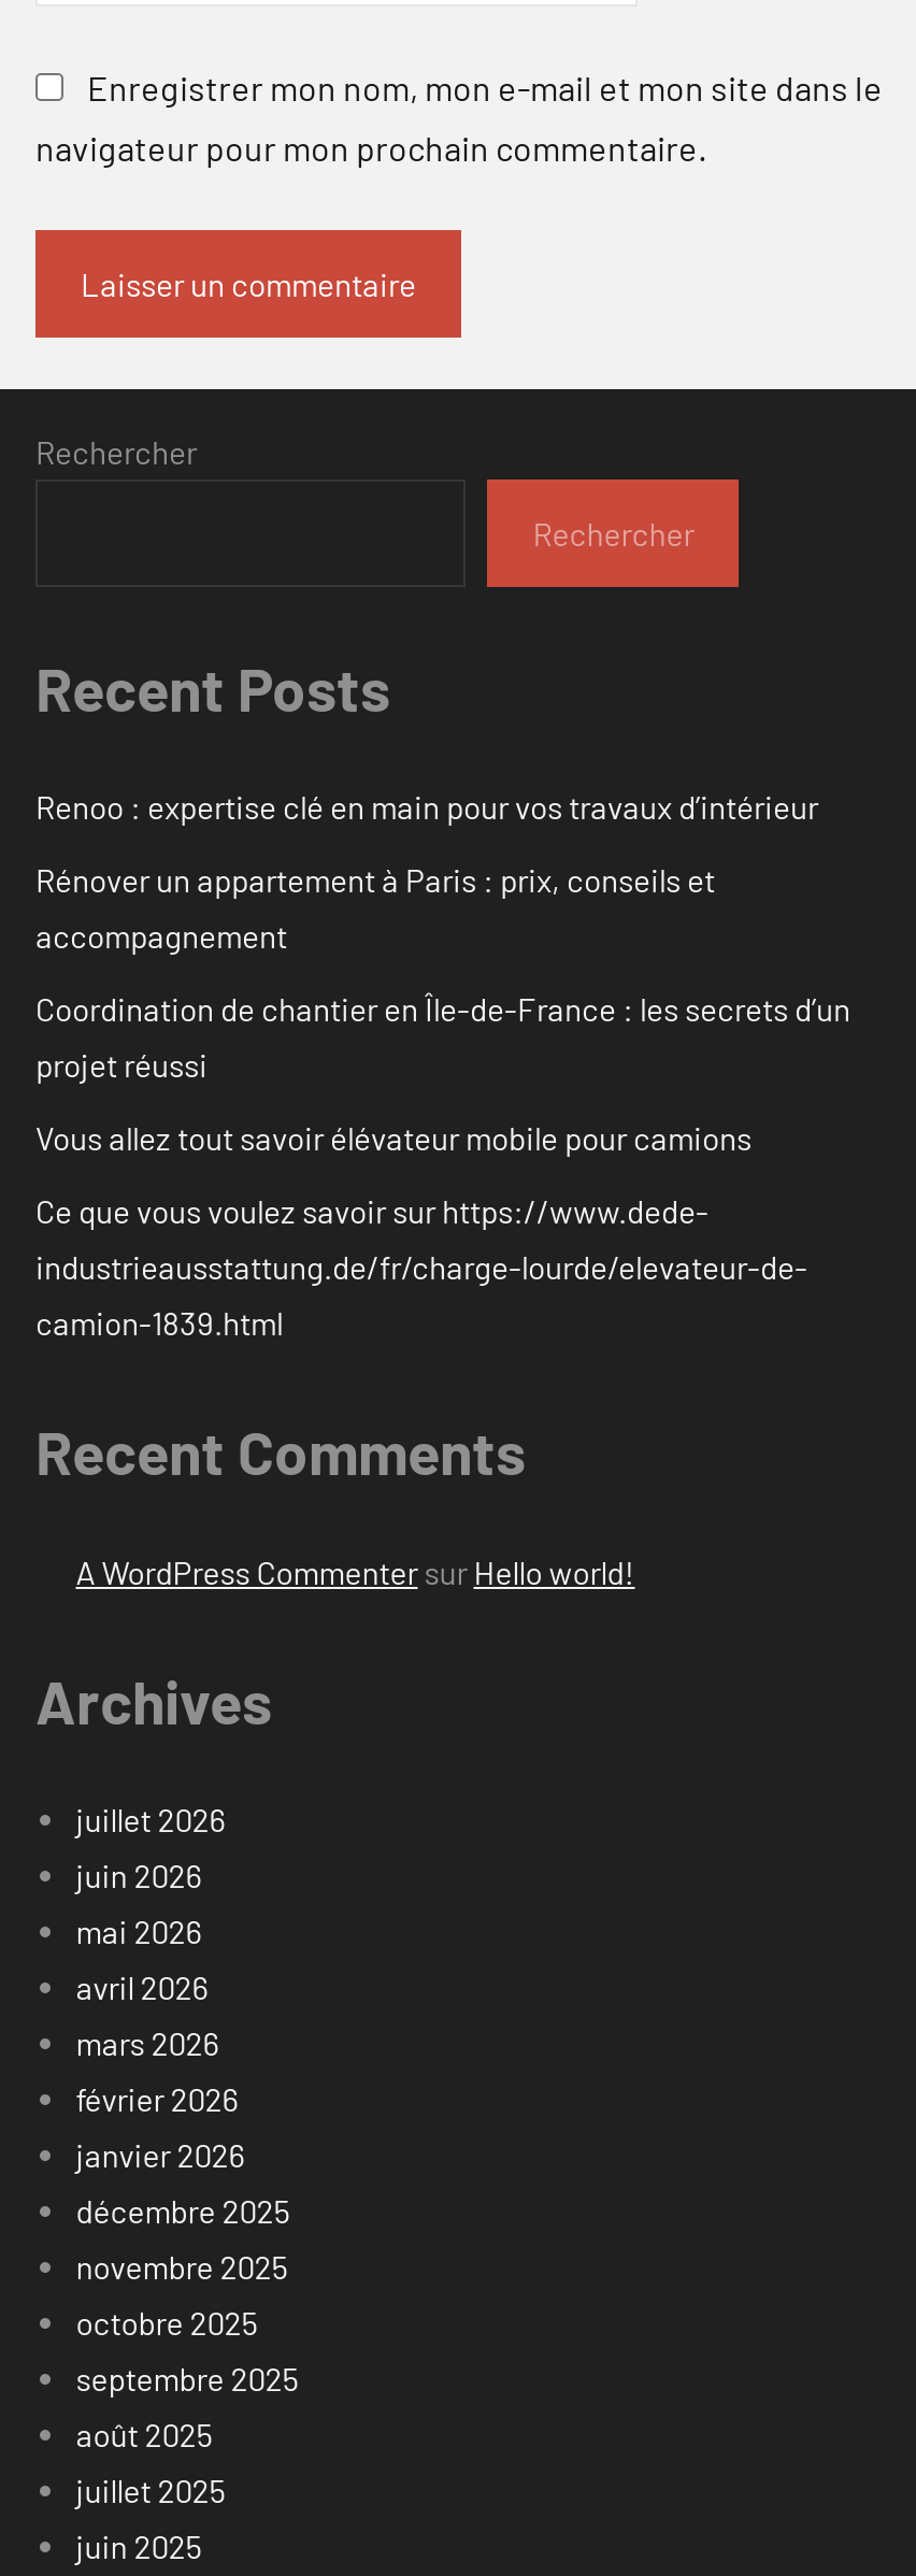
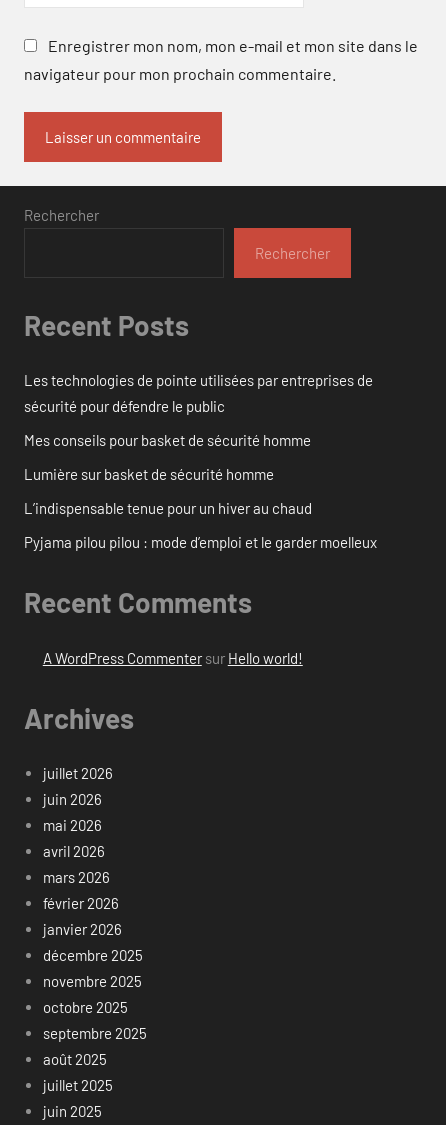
[35,788,818,826] Renoo : expertise clé en main pour vos travaux d’intérieur -> [24,371,373,415] Les technologies de pointe utilisées par entreprises de | sécurité pour défendre le public
[35,861,715,955] Rénover un appartement à Paris : prix, conseils et | accompagnement -> [24,431,311,449] Mes conseils pour basket de sécurité homme
[35,990,850,1084] Coordination de chantier en Île-de-France : les secrets d’un | projet réussi -> [24,465,274,483] Lumière sur basket de sécurité homme
[35,1119,752,1157] Vous allez tout savoir élévateur mobile pour camions -> [24,499,312,517] L’indispensable tenue pour un hiver au chaud
[35,1192,807,1342] Ce que vous voulez savoir sur https://www.dede- | industrieausstattung.de/fr/charge-lourde/elevateur-de- | camion-1839.html -> [24,533,377,551] Pyjama pilou pilou : mode d’emploi et le garder moelleux

